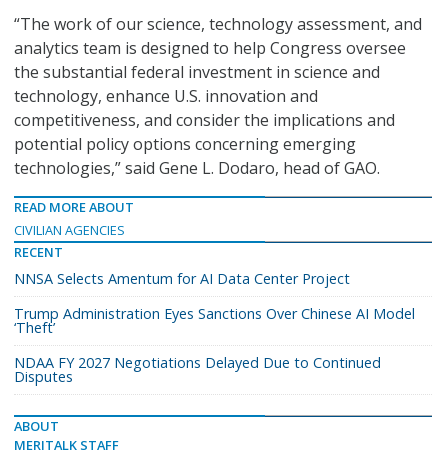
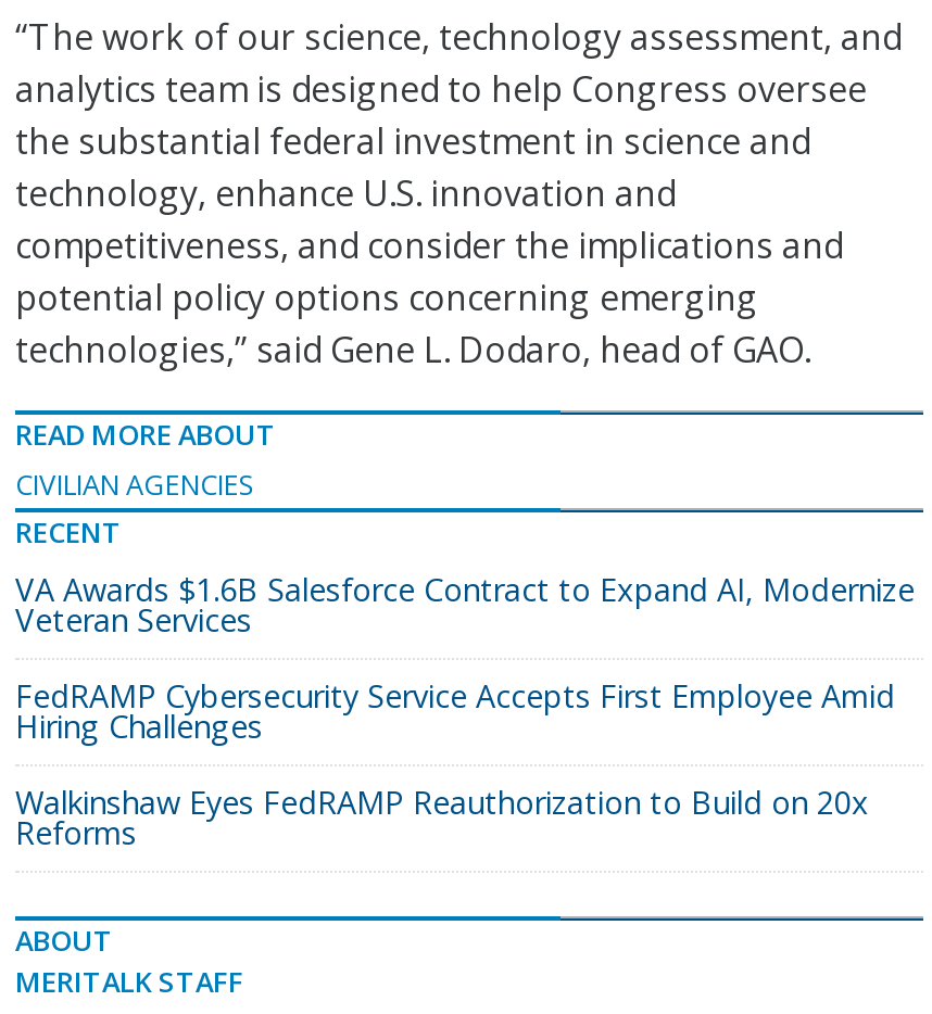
[14,269,350,288] NNSA Selects Amentum for AI Data Center Project -> [15,569,915,641] VA Awards $1.6B Salesforce Contract to Expand AI, Modernize | Veteran Services
[14,304,415,337] Trump Administration Eyes Sanctions Over Chinese AI Model | ‘Theft’ -> [15,675,895,747] FedRAMP Cybersecurity Service Accepts First Employee Amid | Hiring Challenges
[14,353,381,386] NDAA FY 2027 Negotiations Delayed Due to Continued | Disputes -> [15,782,869,854] Walkinshaw Eyes FedRAMP Reauthorization to Build on 20x | Reforms

